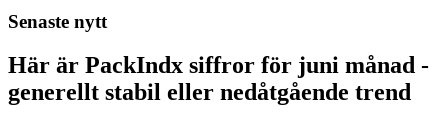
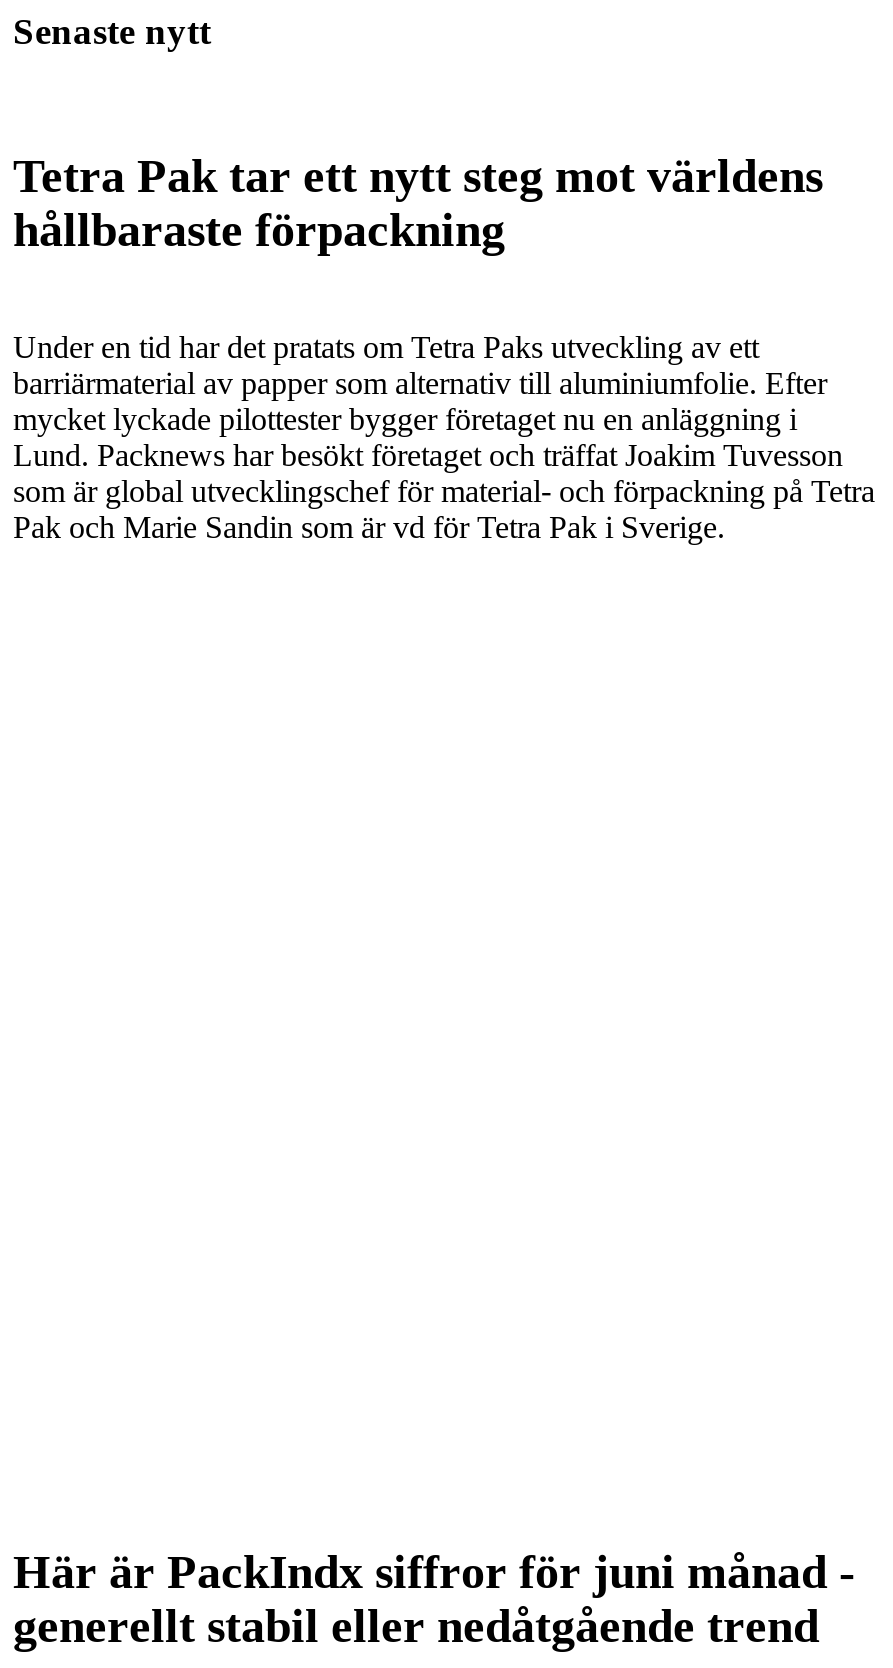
none -> [13,150,875,544] Tetra Pak tar ett nytt steg mot världens | hållbaraste förpackning | Under en tid har det pratats om Tetra Paks utveckling av ett | barriärmaterial av papper som alternativ till aluminiumfolie. Efter | mycket lyckade pilottester bygger företaget nu en anläggning i | Lund. Packnews har besökt företaget och träffat Joakim Tuvesson | som är global utvecklingschef för material- och förpackning på Tetra | Pak och Marie Sandin som är vd för Tetra Pak i Sverige.

